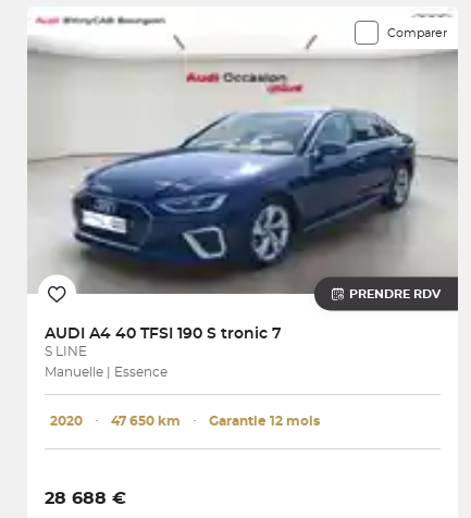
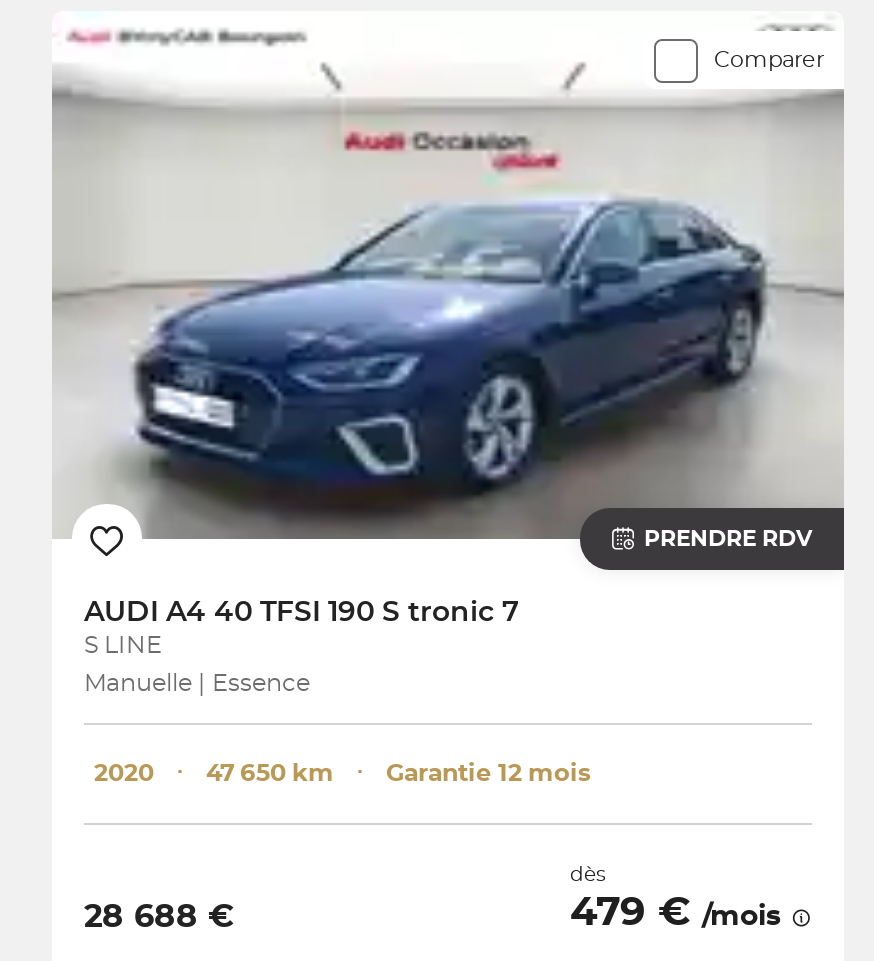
none -> [570,865,780,933] dès | 479 €/mois

